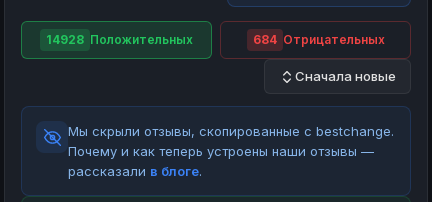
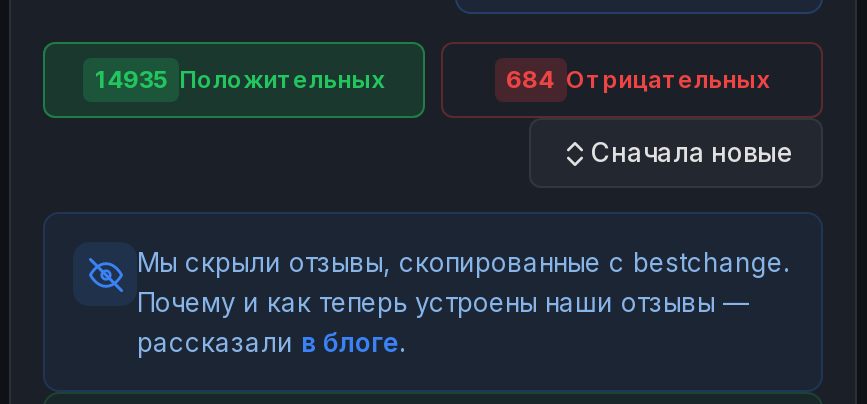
[46,32,193,47] 14928 Положительных -> [95,64,385,94] 14935 Положительных

